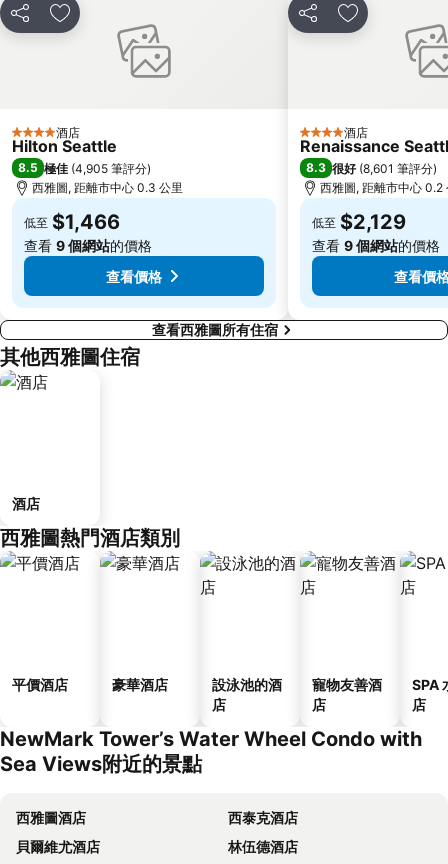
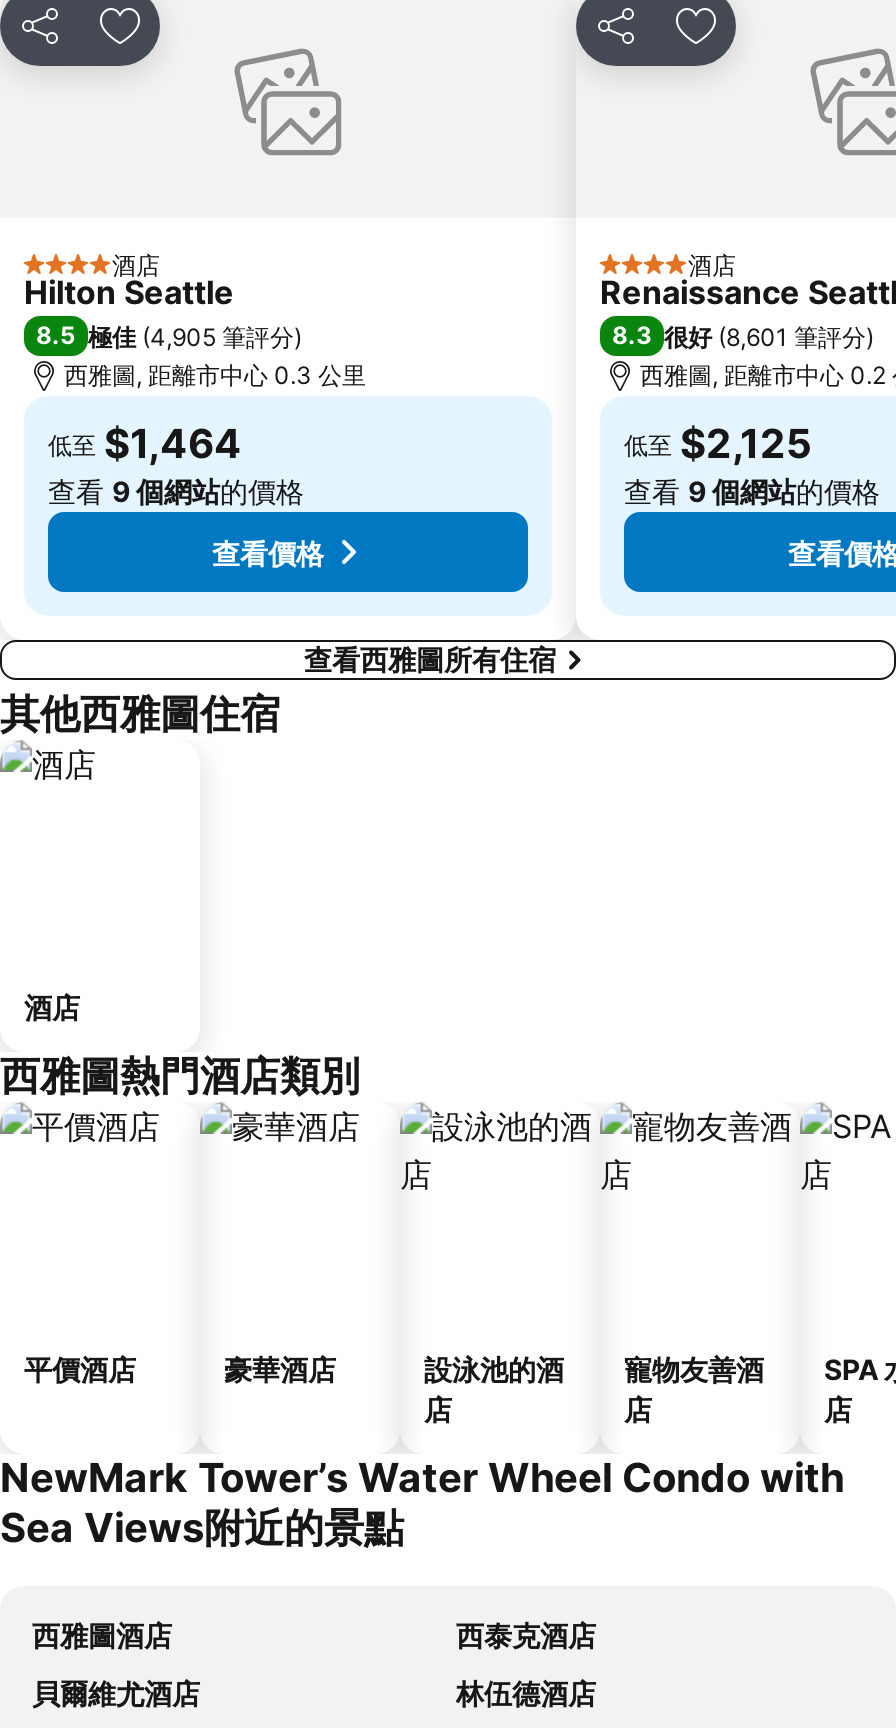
[24,210,120,234] 低至 $1,466 -> [48,420,242,468] 低至 $1,464
[312,210,406,234] 低至 $2,129 -> [624,420,812,468] 低至 $2,125

